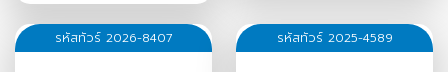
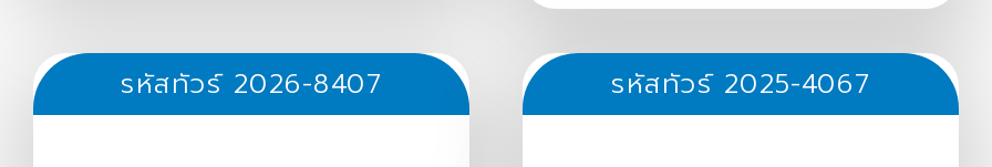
[276,29,392,47] รหัสทัวร์ 2025-4589 -> [611,63,870,103] รหัสทัวร์ 2025-4067

